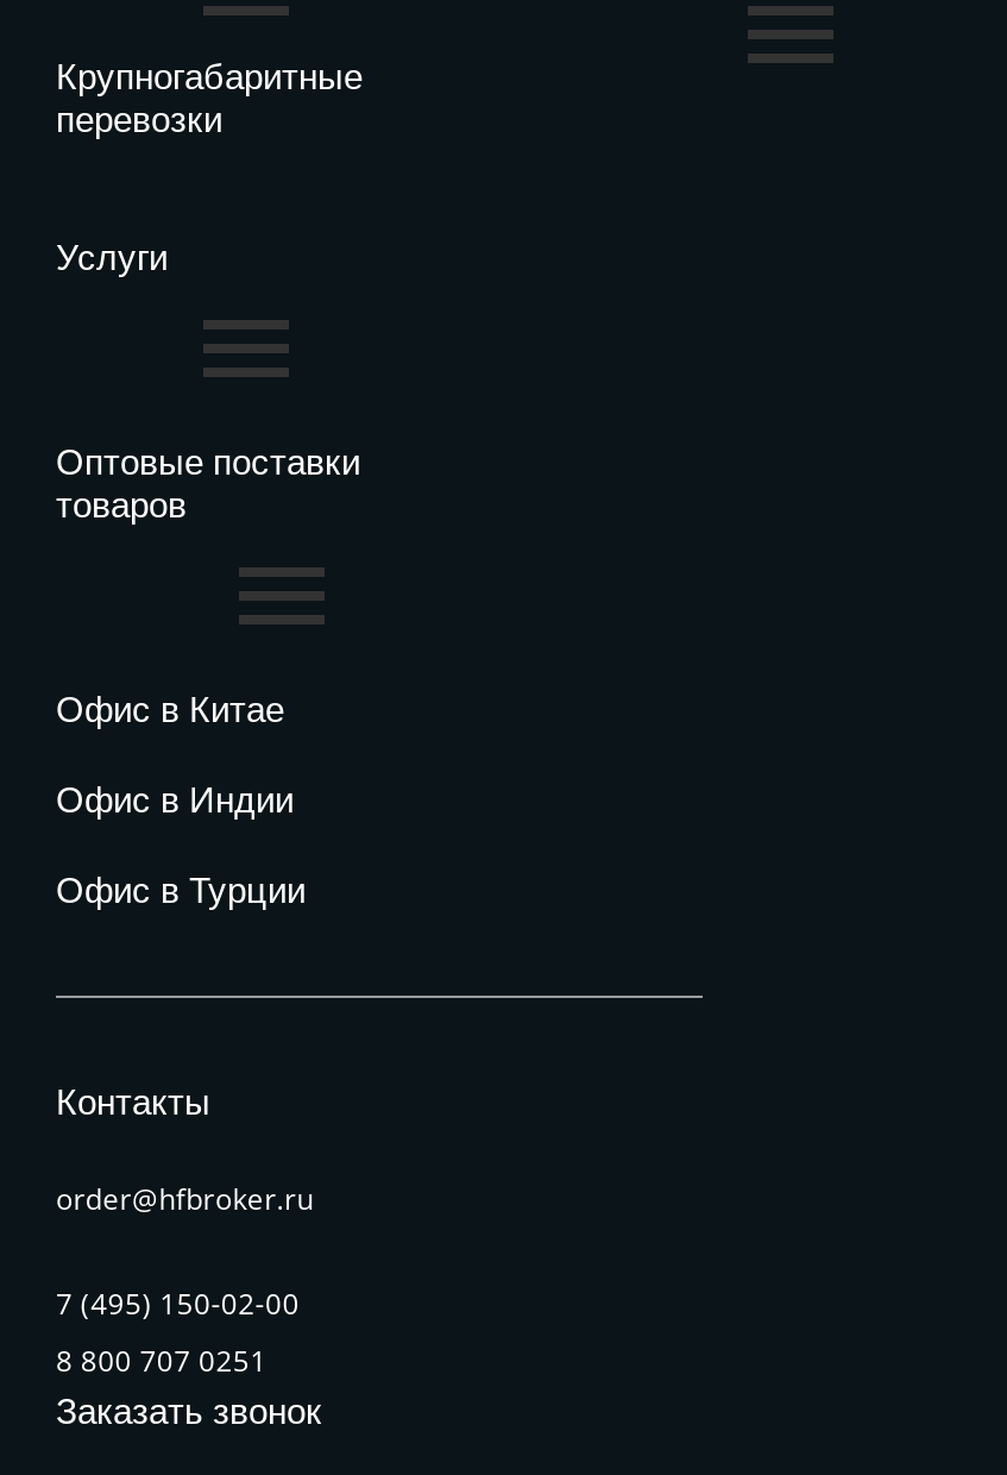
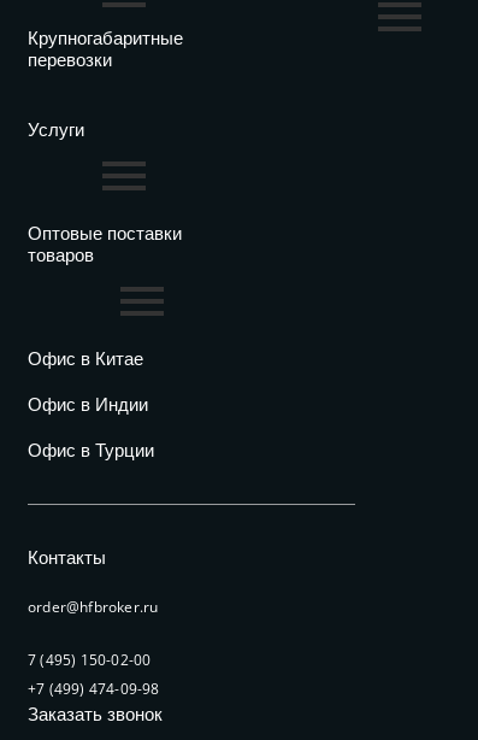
[56,1340,267,1380] 8 800 707 0251 -> [28,678,160,699] +7 (499) 474-09-98

